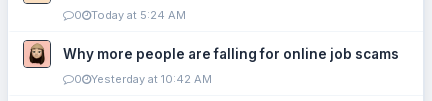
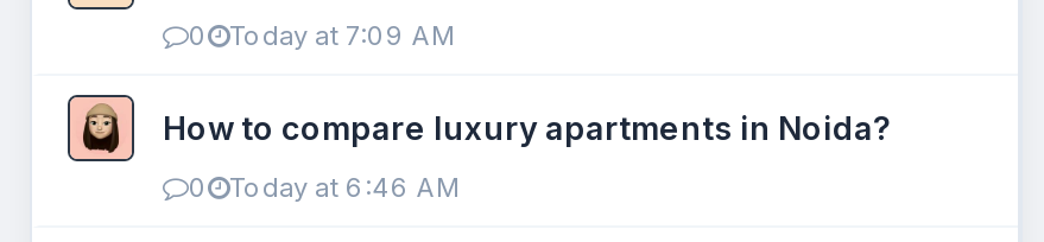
[74,8,186,22] 0 Today at 5:24 AM -> [189,19,455,52] 0 Today at 7:09 AM
[63,46,399,62] Why more people are falling for online job scams -> [163,109,890,147] How to compare luxury apartments in Noida?
[91,72,212,86] Yesterday at 10:42 AM -> [229,171,460,204] Today at 6:46 AM

